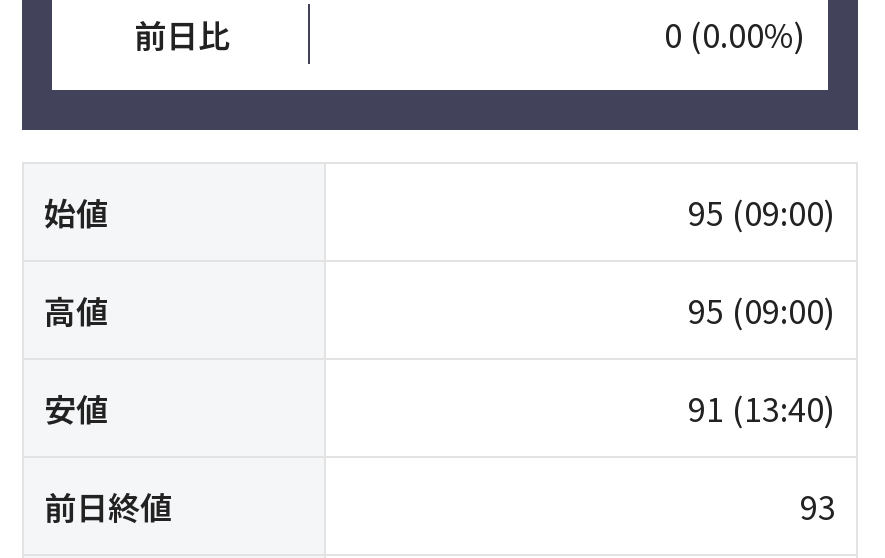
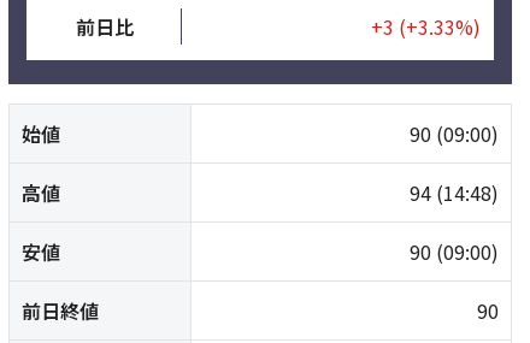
[656,10,806,58] 0 (0.00%) -> [366,12,481,41] +3 (+3.33%)
[688,188,836,236] 95 (09:00) -> [410,119,499,148] 90 (09:00)
[688,286,836,334] 95 (09:00) -> [410,178,499,207] 94 (14:48)
[688,384,836,432] 91 (13:40) -> [410,237,499,266] 90 (09:00)
[800,482,836,530] 93 -> [477,296,499,325] 90

